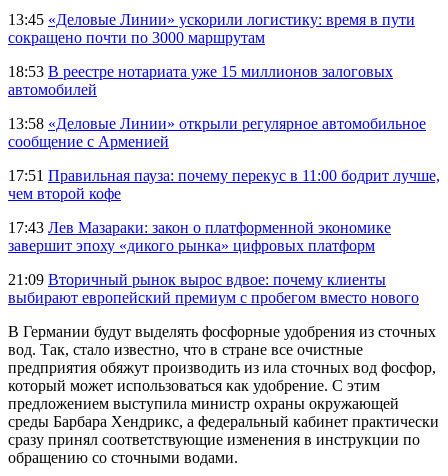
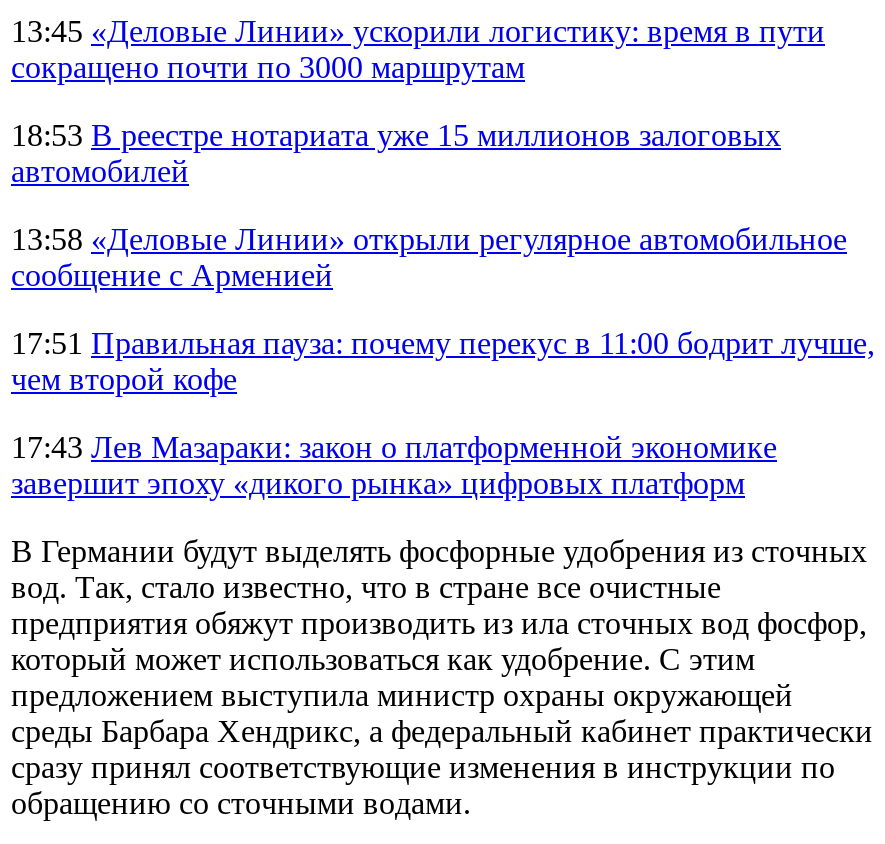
[8,271,419,306] 21:09 Вторичный рынок вырос вдвое: почему клиенты | выбирают европейский премиум с пробегом вместо нового -> none

